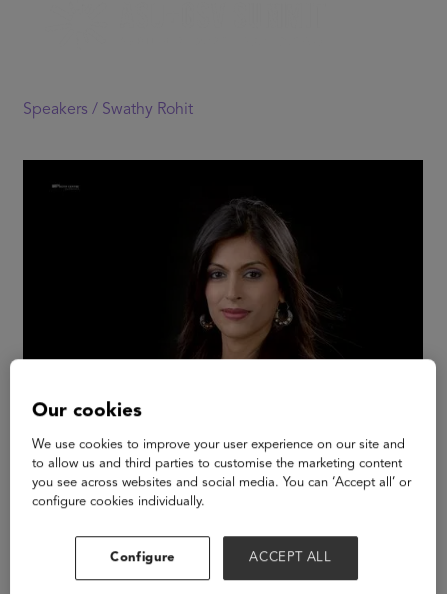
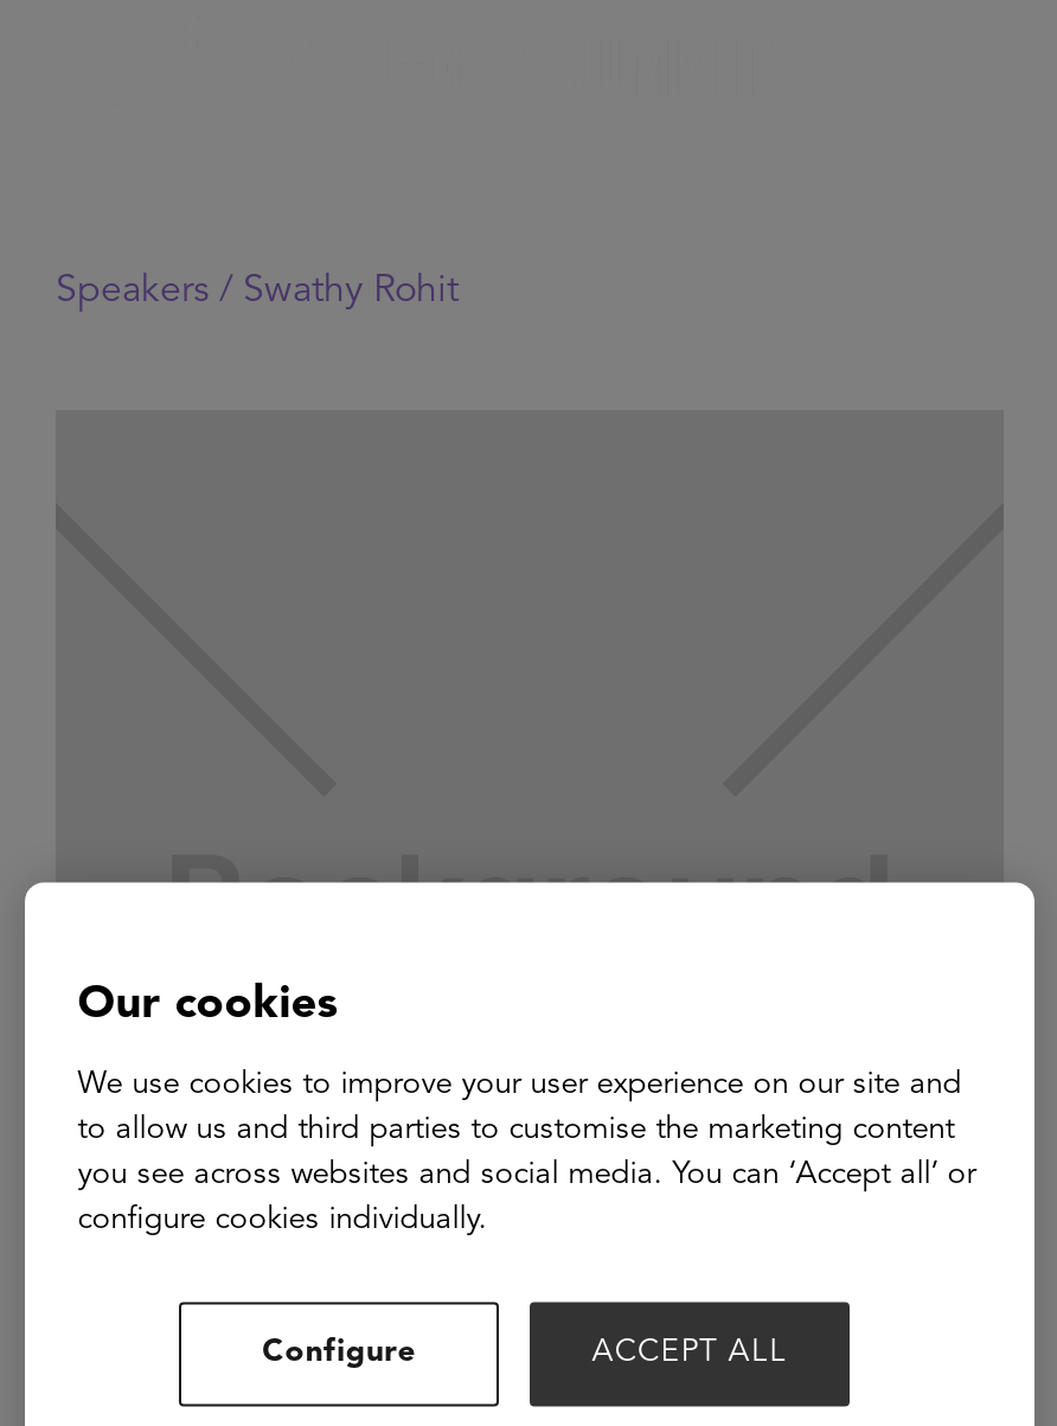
[23,160,423,360] [image] -> none

